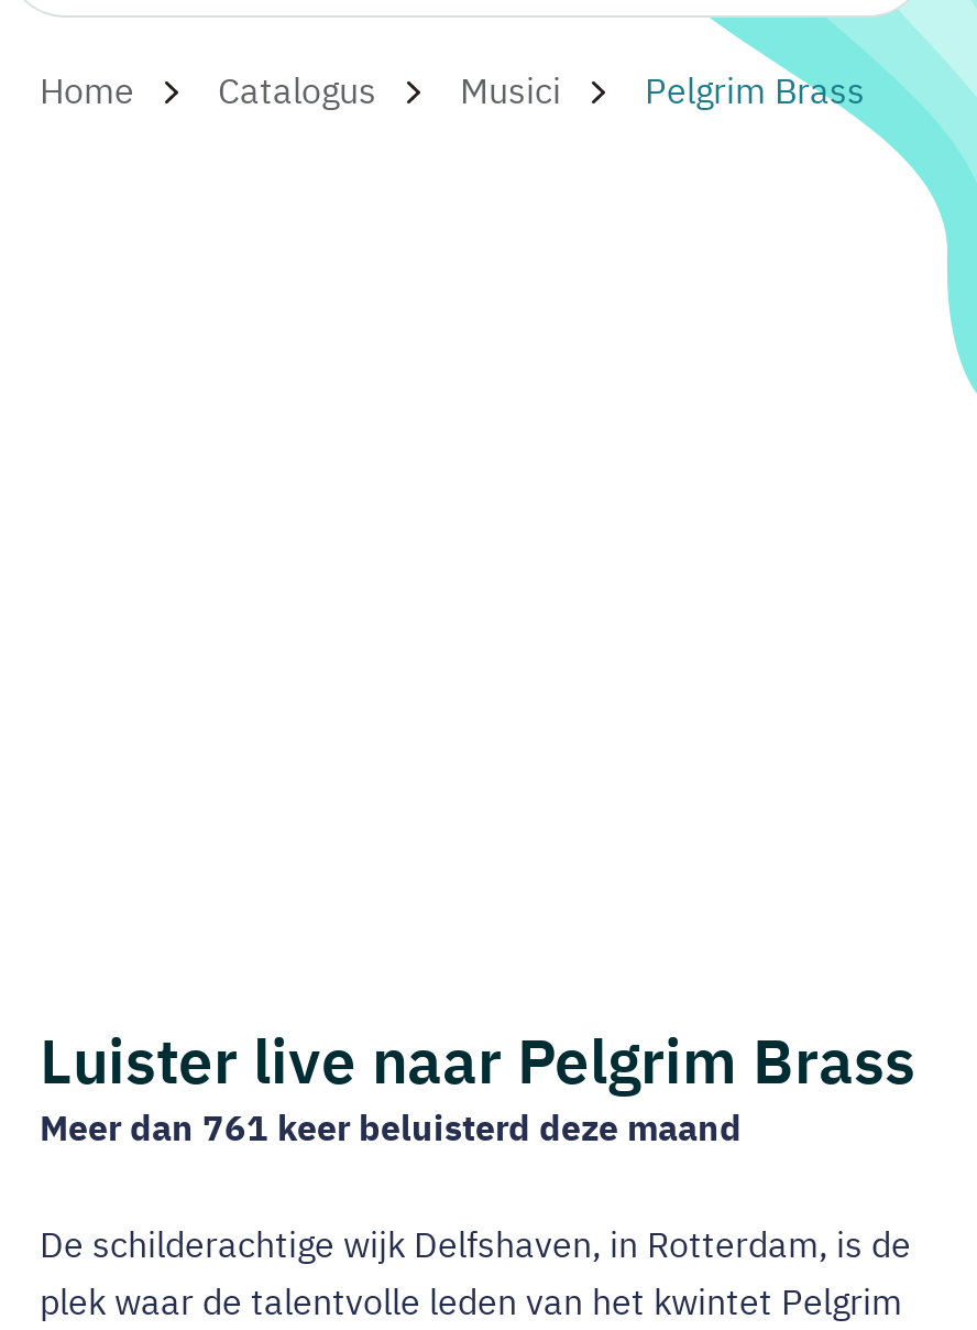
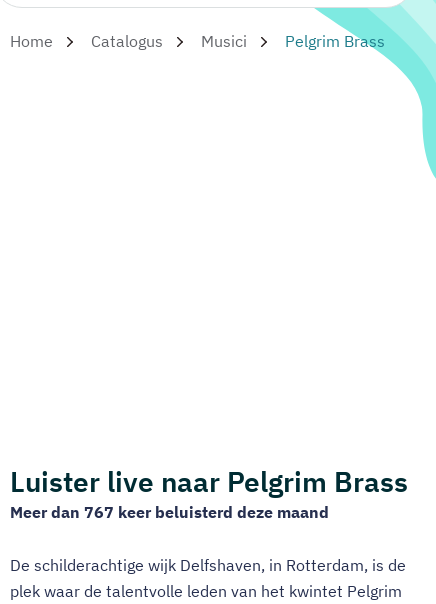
[40,1106,742,1150] Meer dan 761 keer beluisterd deze maand -> [10,502,329,522] Meer dan 767 keer beluisterd deze maand

